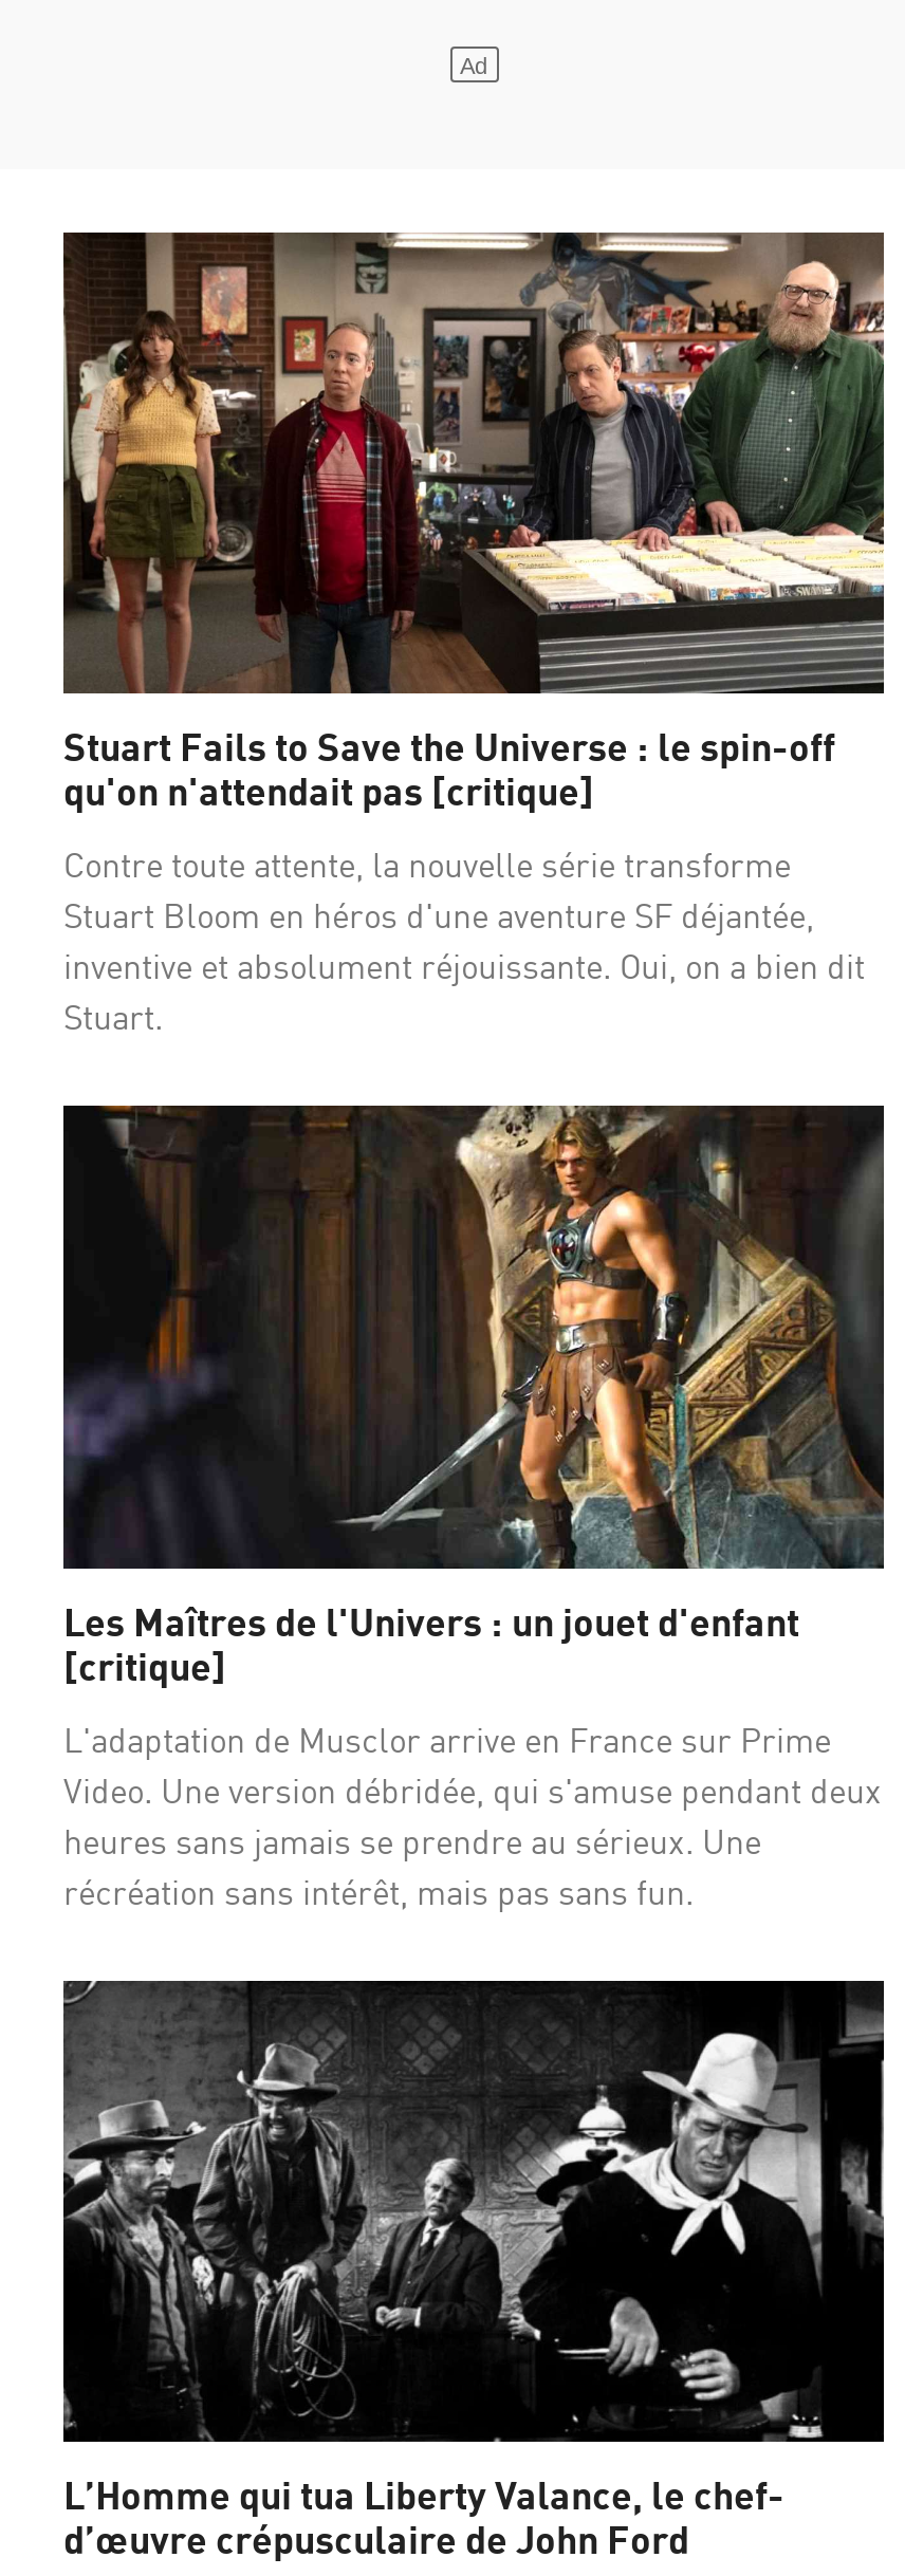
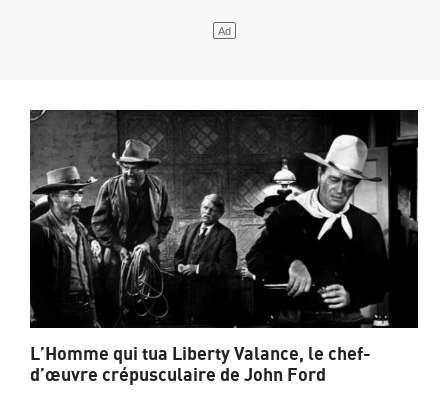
[63,230,886,1038] [image] | Stuart Fails to Save the Universe : le spin-off | qu'on n'attendait pas [critique] | Contre toute attente, la nouvelle série transforme | Stuart Bloom en héros d'une aventure SF déjantée, | inventive et absolument réjouissante. Oui, on a bien dit | Stuart. -> none
[61,1104,886,1912] [image] | Les Maîtres de l'Univers : un jouet d'enfant | [critique] | L'adaptation de Musclor arrive en France sur Prime | Video. Une version débridée, qui s'amuse pendant deux | heures sans jamais se prendre au sérieux. Une | récréation sans intérêt, mais pas sans fun. -> none

